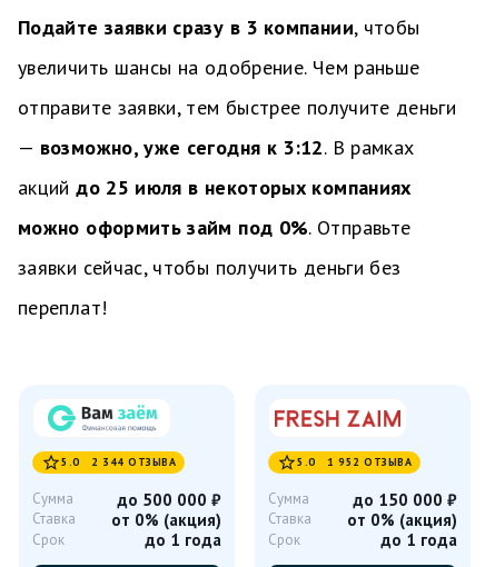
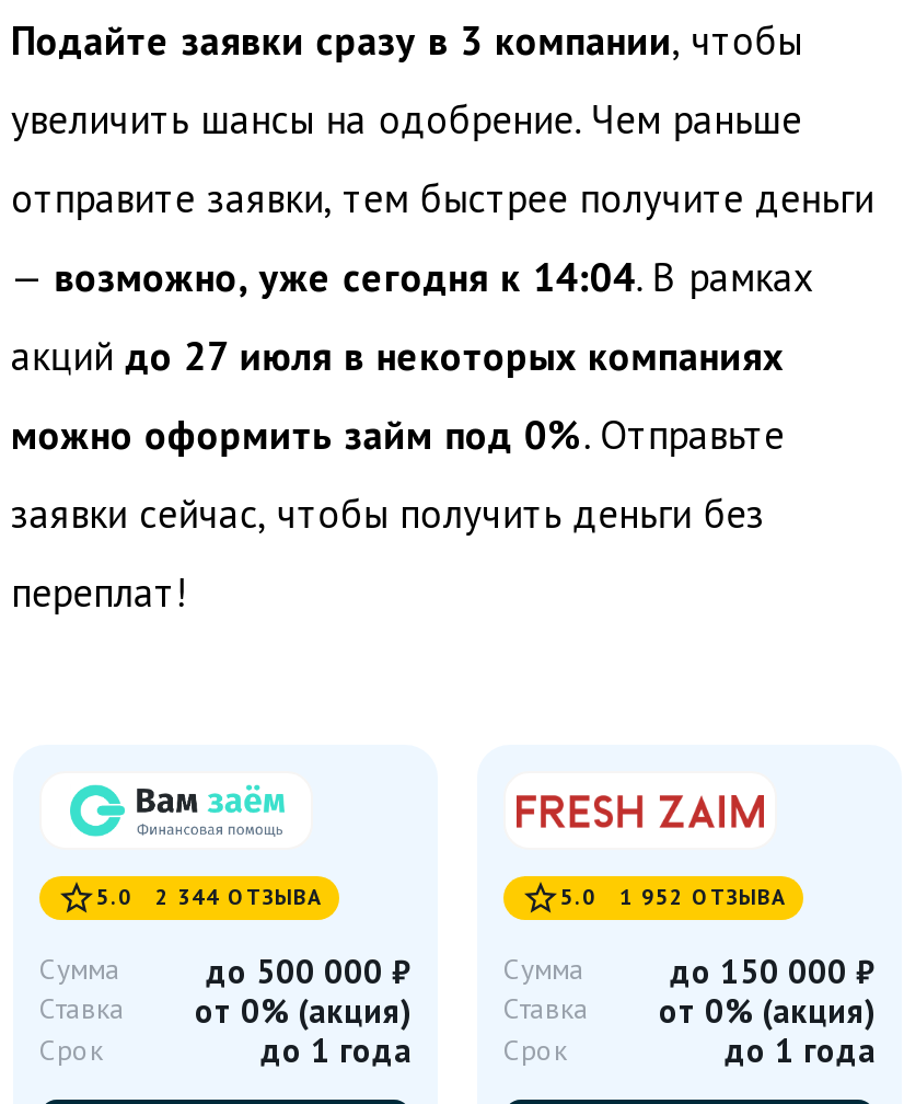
[18,135,414,160] — возможно, уже сегодня к 3:12. В рамках -> [11,252,814,302] — возможно, уже сегодня к 14:04. В рамках
[18,175,411,200] акций до 25 июля в некоторых компаниях -> [11,331,783,381] акций до 27 июля в некоторых компаниях

